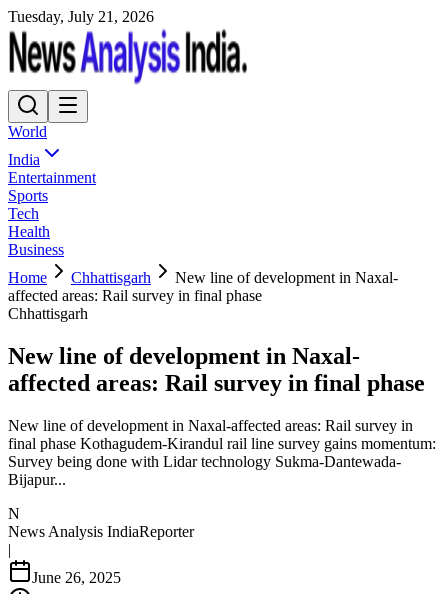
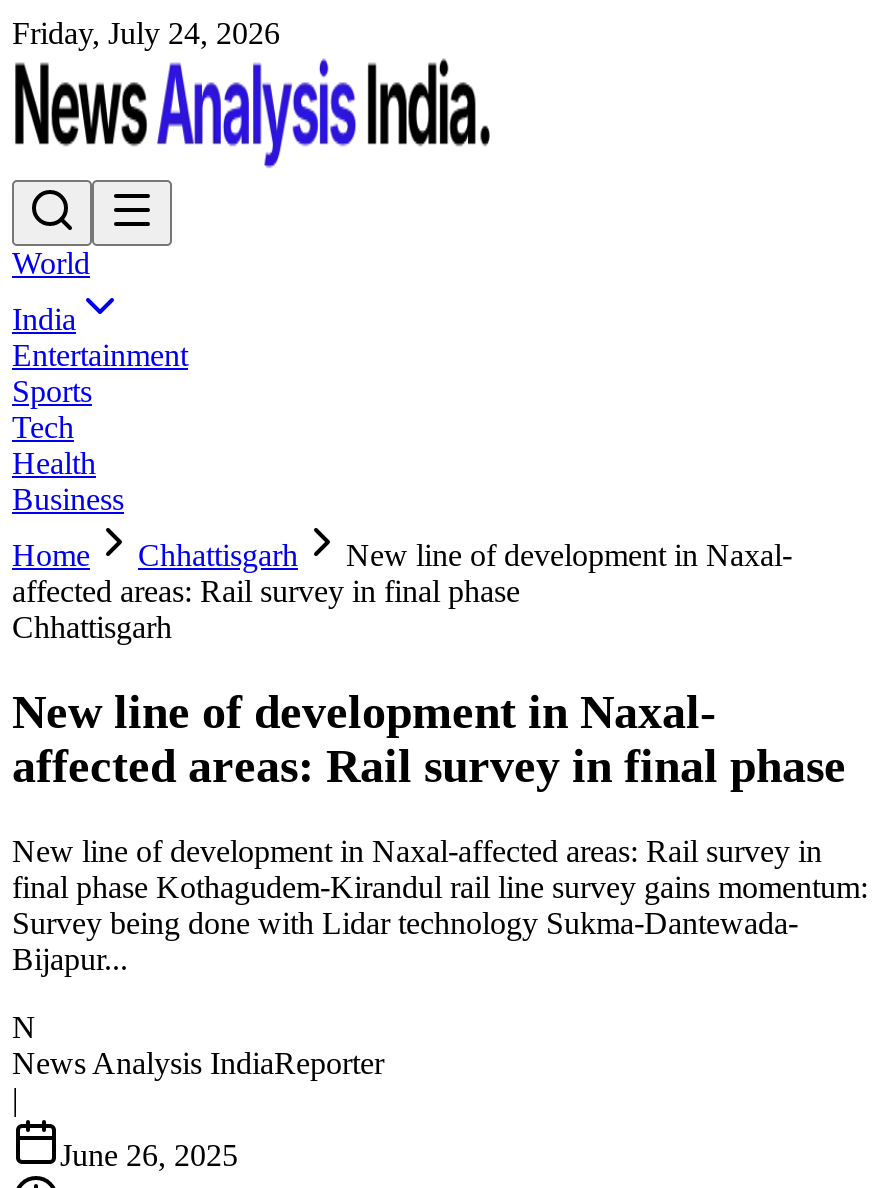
[8,8,154,25] Tuesday, July 21, 2026 -> [12,16,280,50] Friday, July 24, 2026

